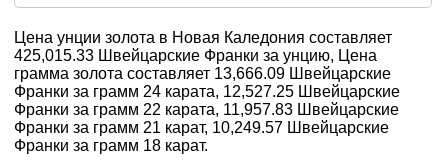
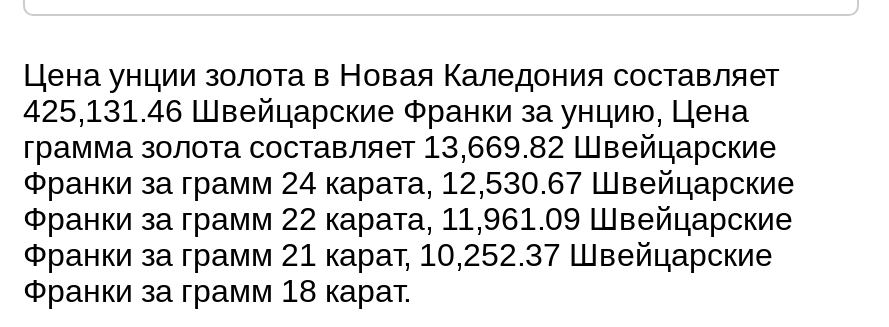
[14,47,377,64] 425,015.33 Швейцарские Франки за унцию, Цена -> [23,94,749,128] 425,131.46 Швейцарские Франки за унцию, Цена
[14,65,391,82] грамма золота составляет 13,666.09 Швейцарские -> [23,130,777,164] грамма золота составляет 13,669.82 Швейцарские
[14,83,400,100] Франки за грамм 24 карата, 12,527.25 Швейцарские -> [23,166,795,200] Франки за грамм 24 карата, 12,530.67 Швейцарские
[14,101,399,118] Франки за грамм 22 карата, 11,957.83 Швейцарские -> [23,202,793,236] Франки за грамм 22 карата, 11,961.09 Швейцарские
[14,119,389,136] Франки за грамм 21 карат, 10,249.57 Швейцарские -> [23,238,773,272] Франки за грамм 21 карат, 10,252.37 Швейцарские

